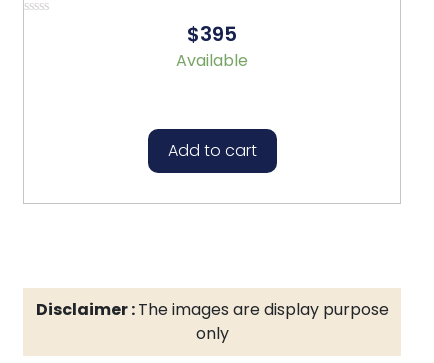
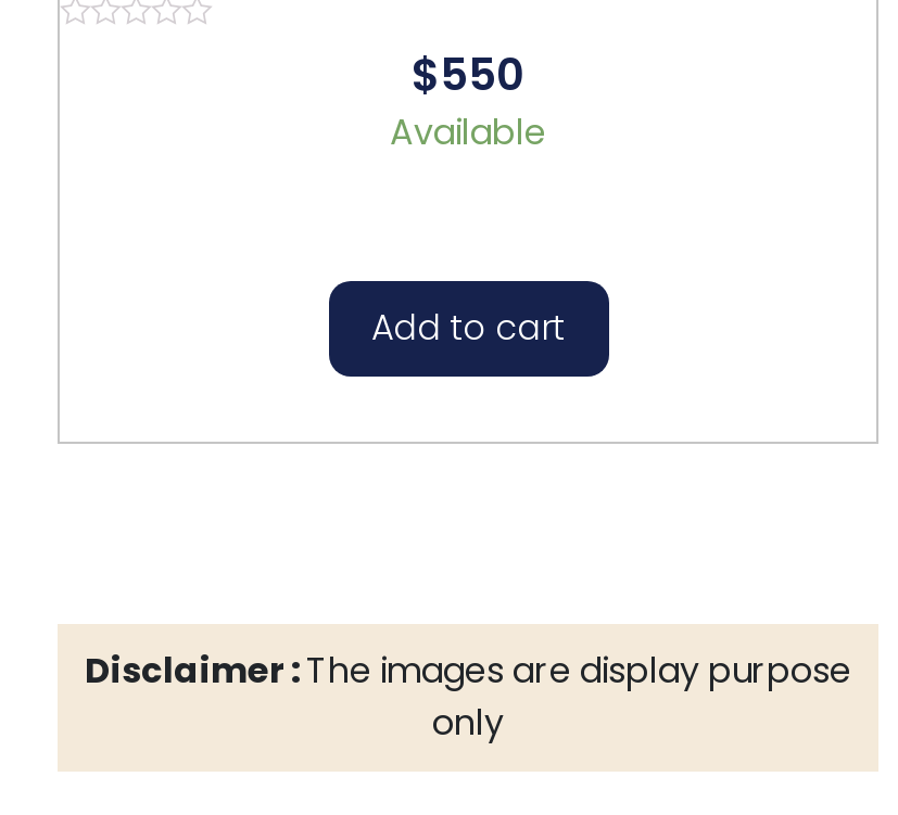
[187,20,237,48] $395 -> [412,44,524,105] $550

